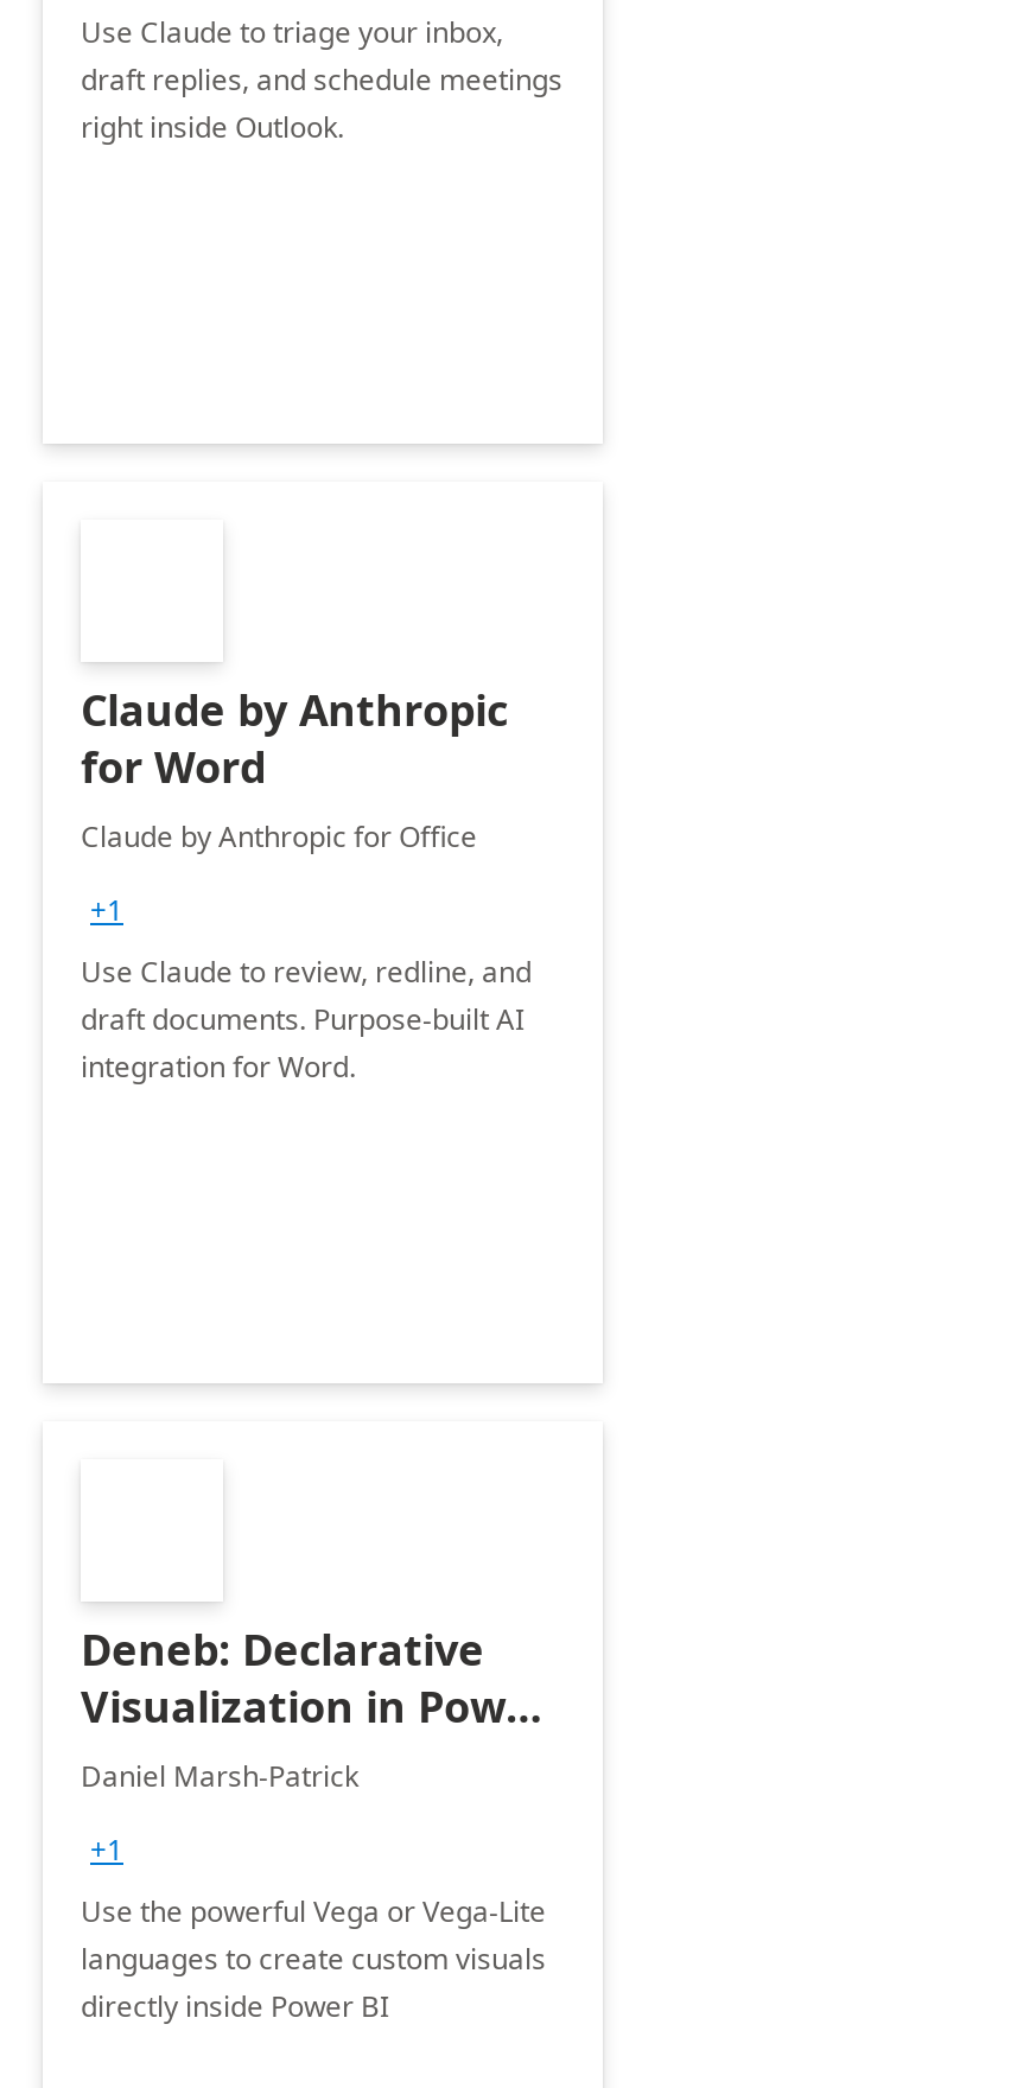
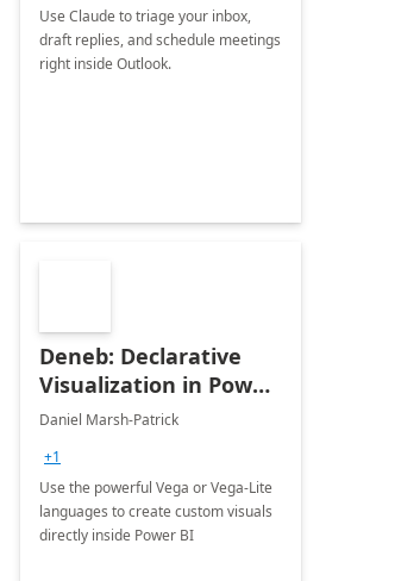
[81,681,532,1087] Claude by Anthropic | for Word | Claude by Anthropic for Office | +1 | Use Claude to review, redline, and | draft documents. Purpose-built AI | integration for Word. -> none

